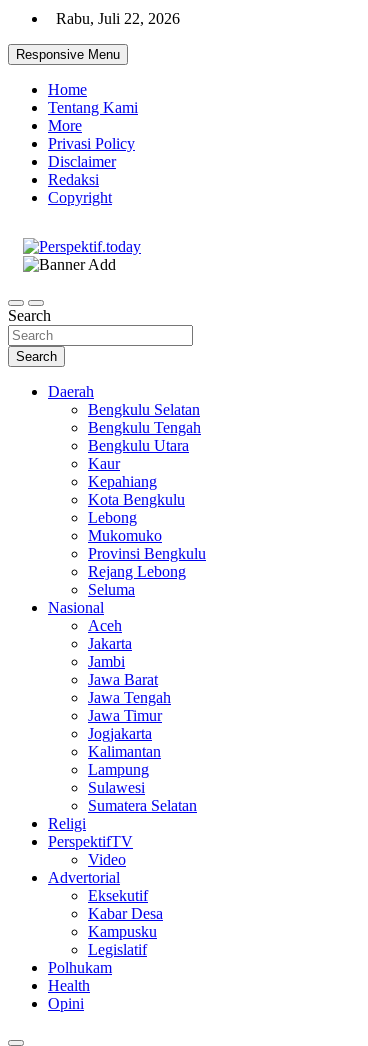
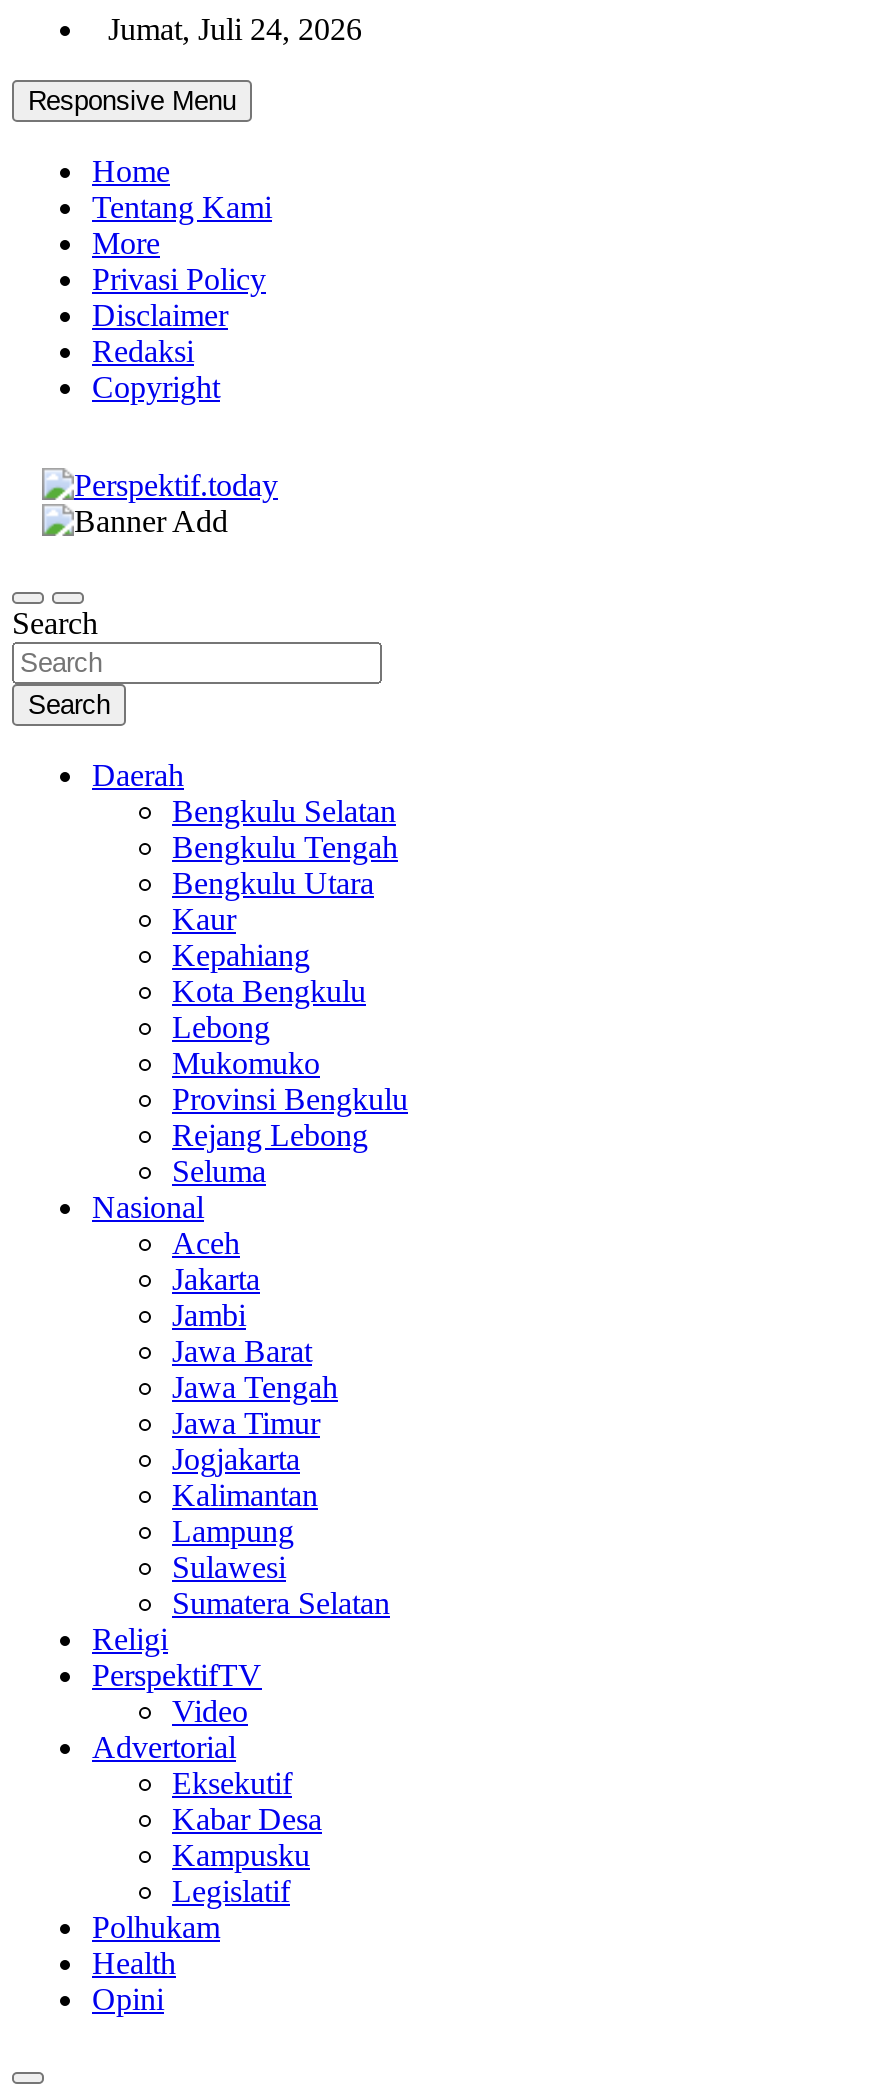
[48,10,180,27] Rabu, Juli 22, 2026 -> [92,12,362,46] Jumat, Juli 24, 2026

